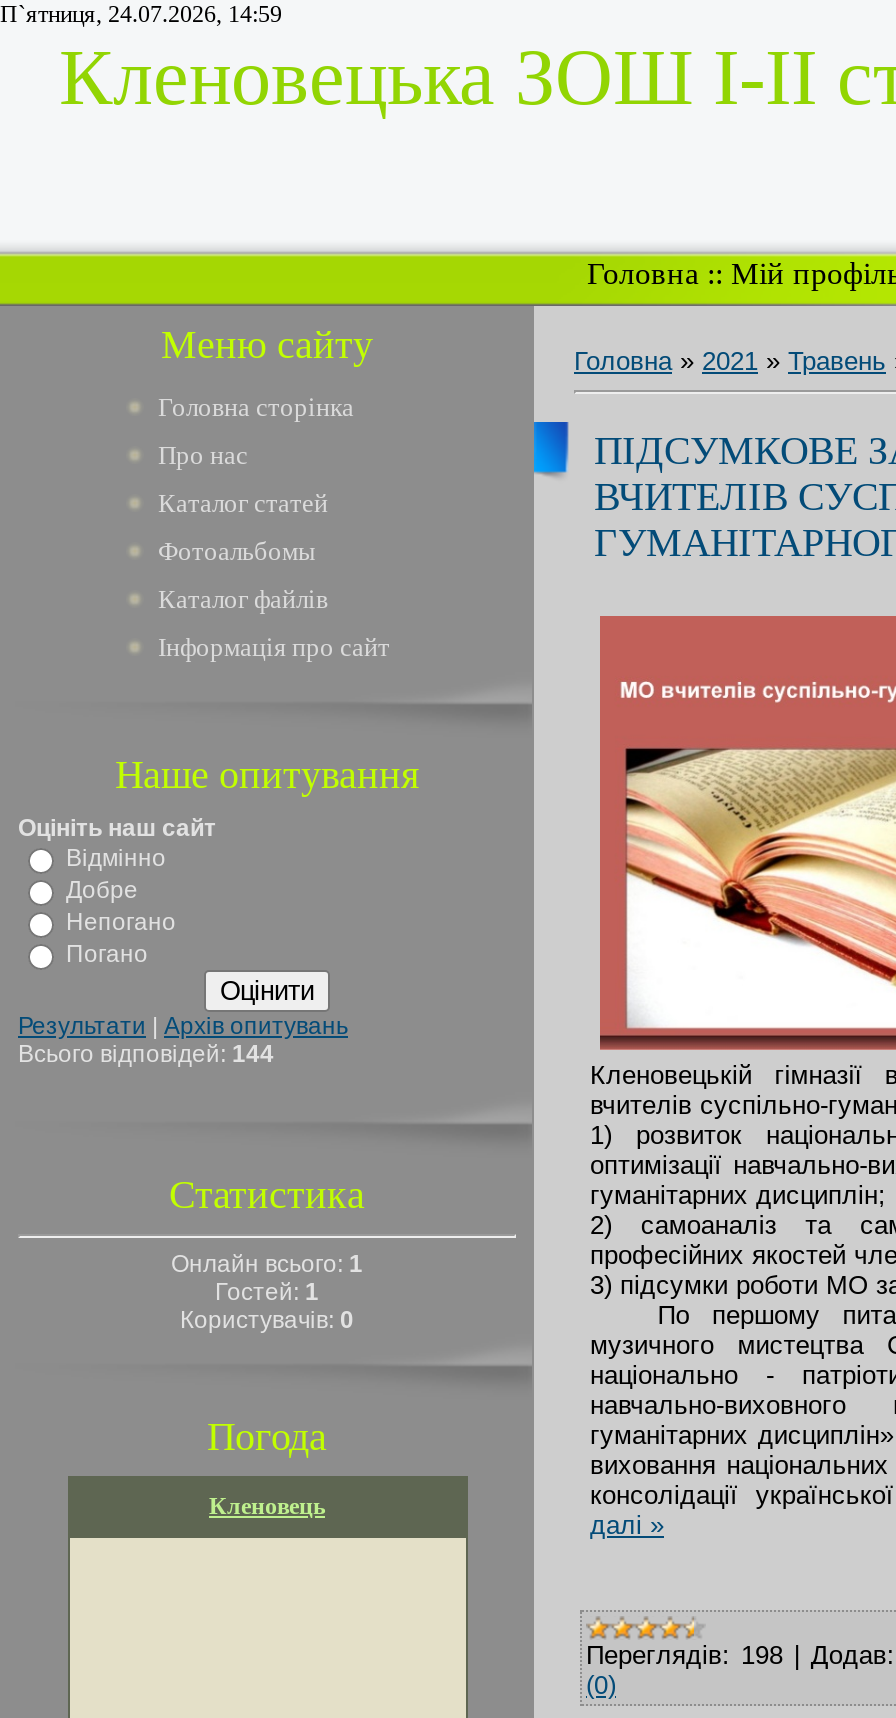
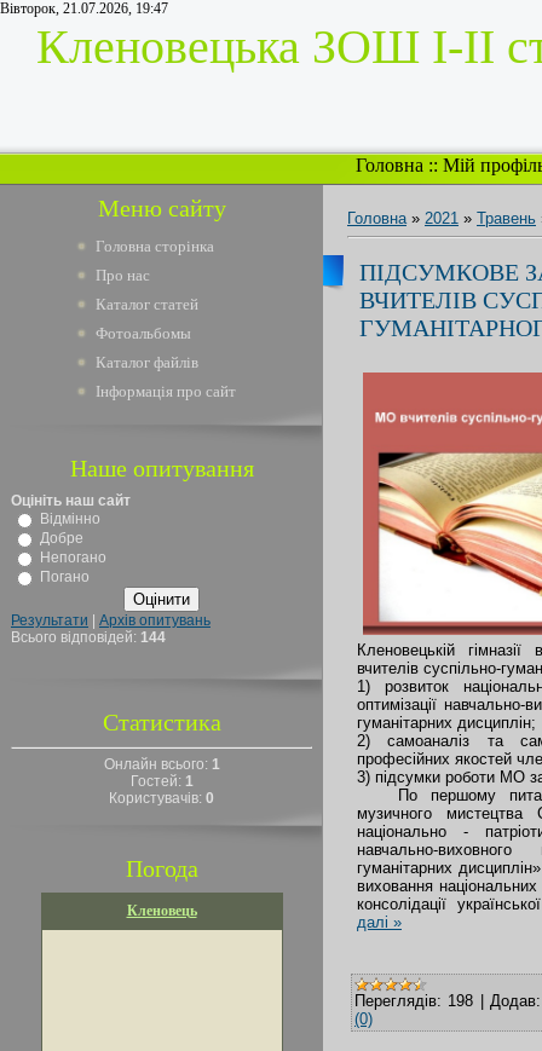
[0,0,282,28] П`ятниця, 24.07.2026, 14:59 -> [0,0,168,17] Вівторок, 21.07.2026, 19:47

